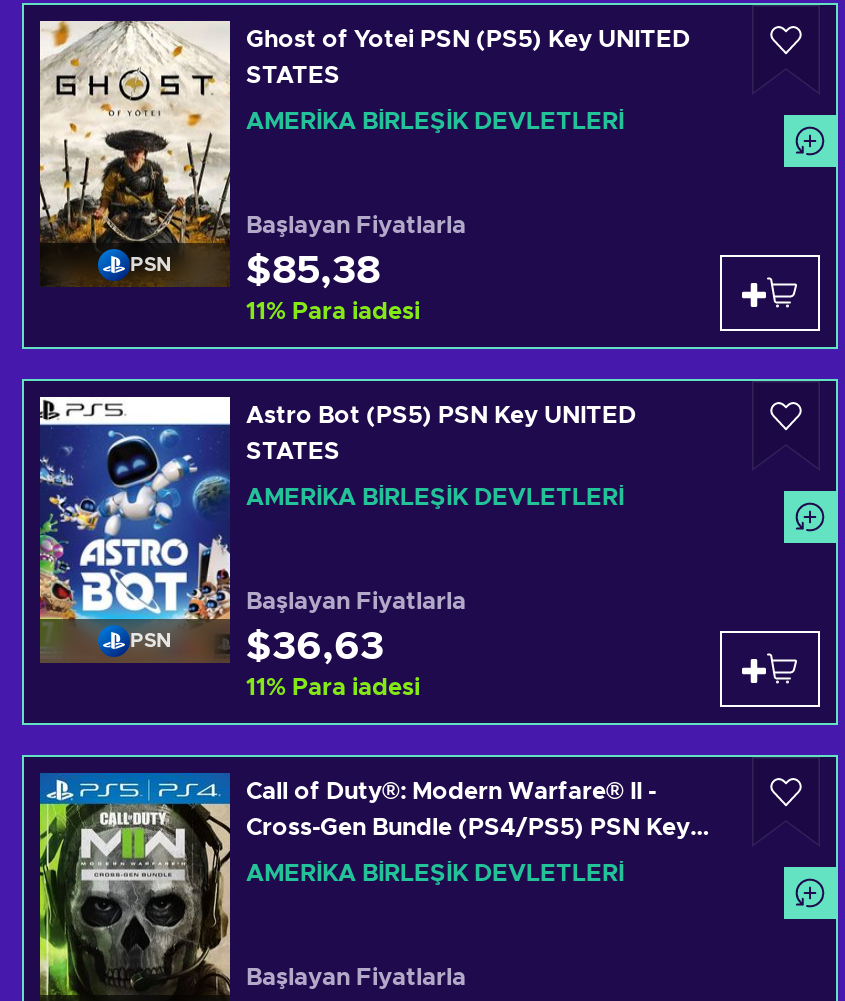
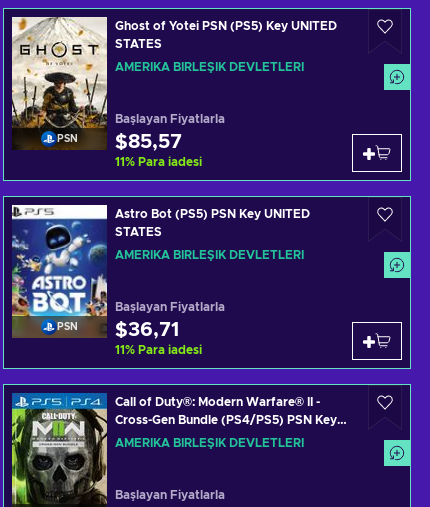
[246,251,380,291] $85,38 -> [115,132,182,152] $85,57
[246,627,384,667] $36,63 -> [115,320,179,340] $36,71

